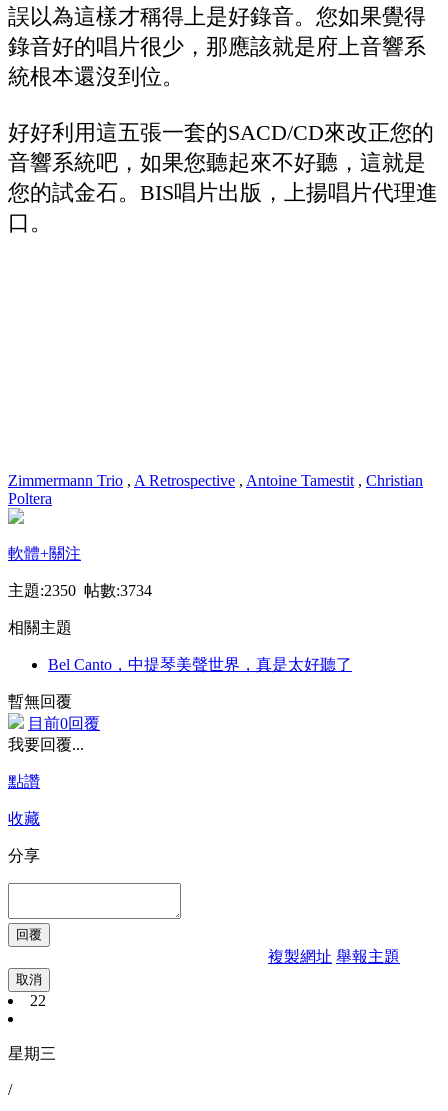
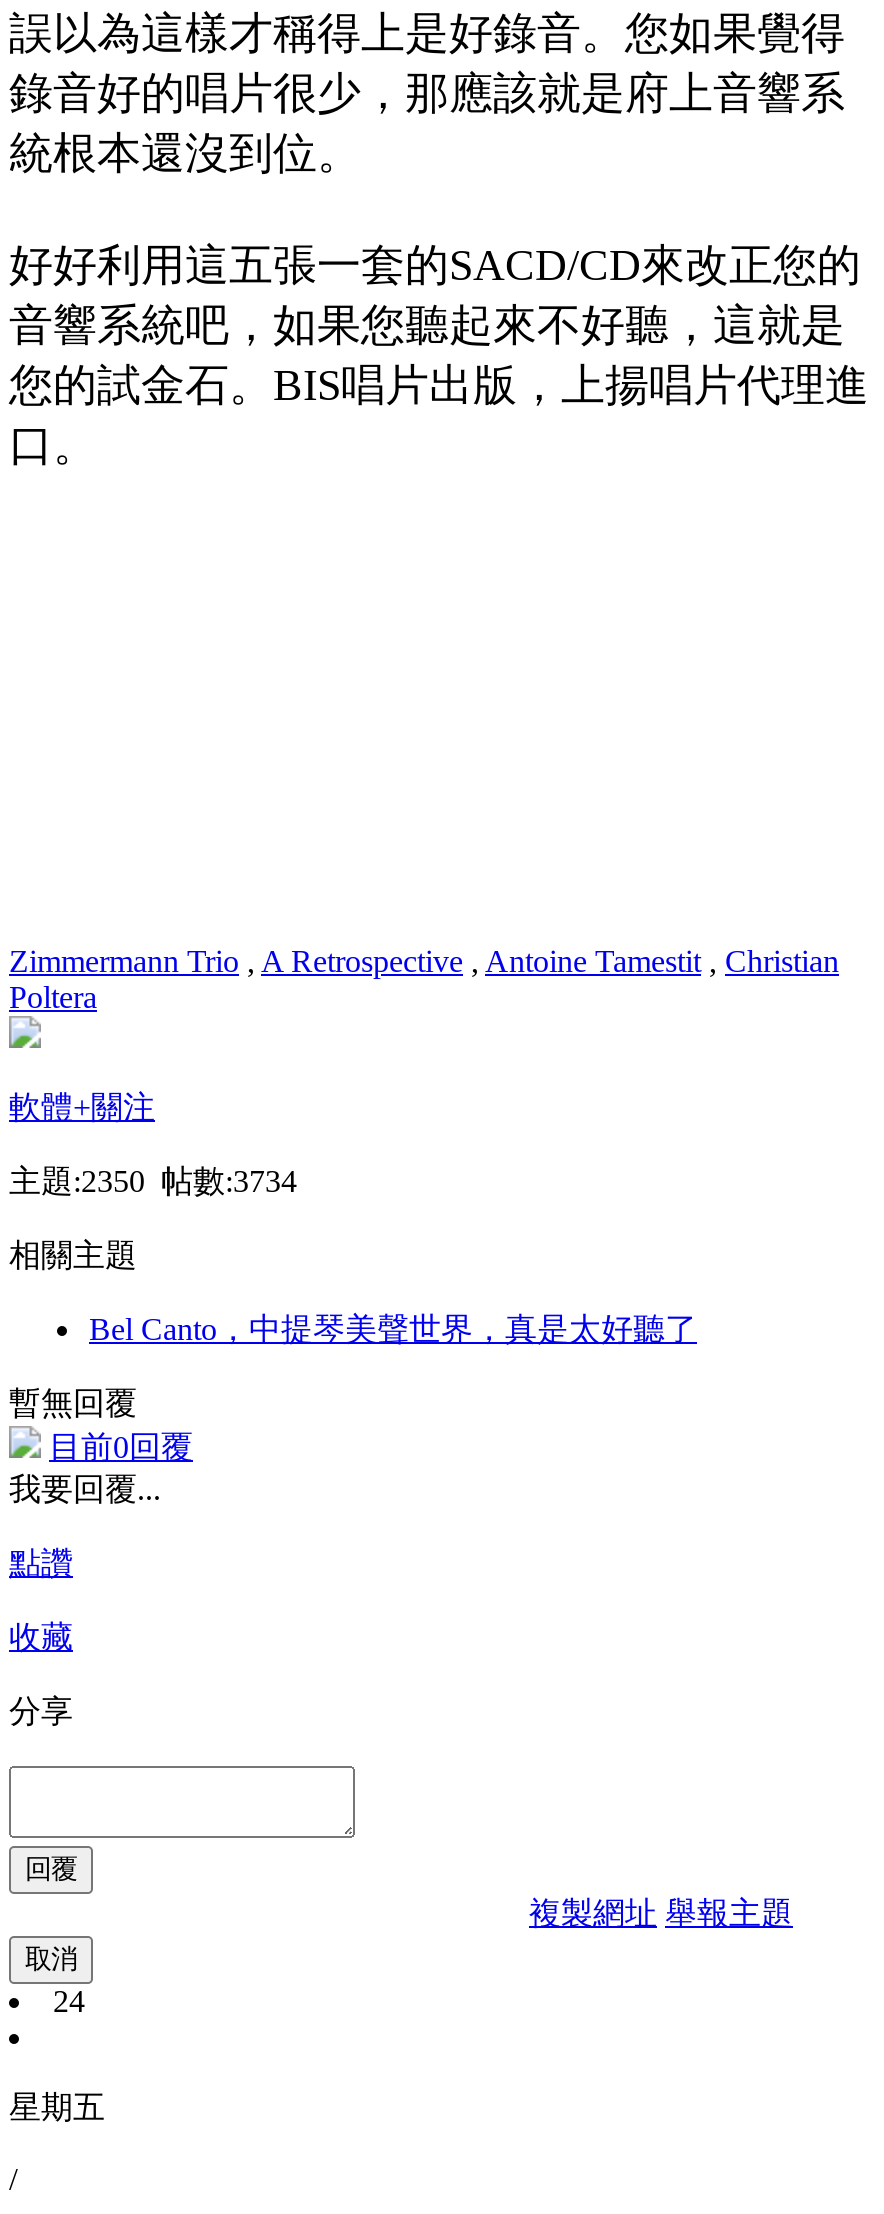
[30,992,46,1009] 22 -> [53,1984,85,2018] 24
[8,1045,56,1062] 星期三 -> [9,2090,105,2124] 星期五

